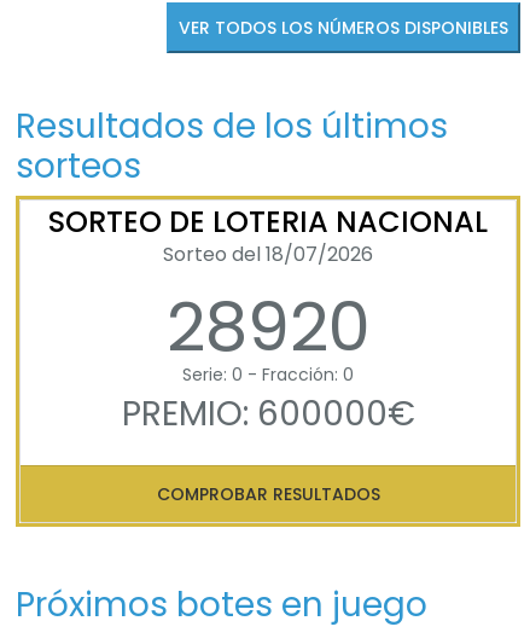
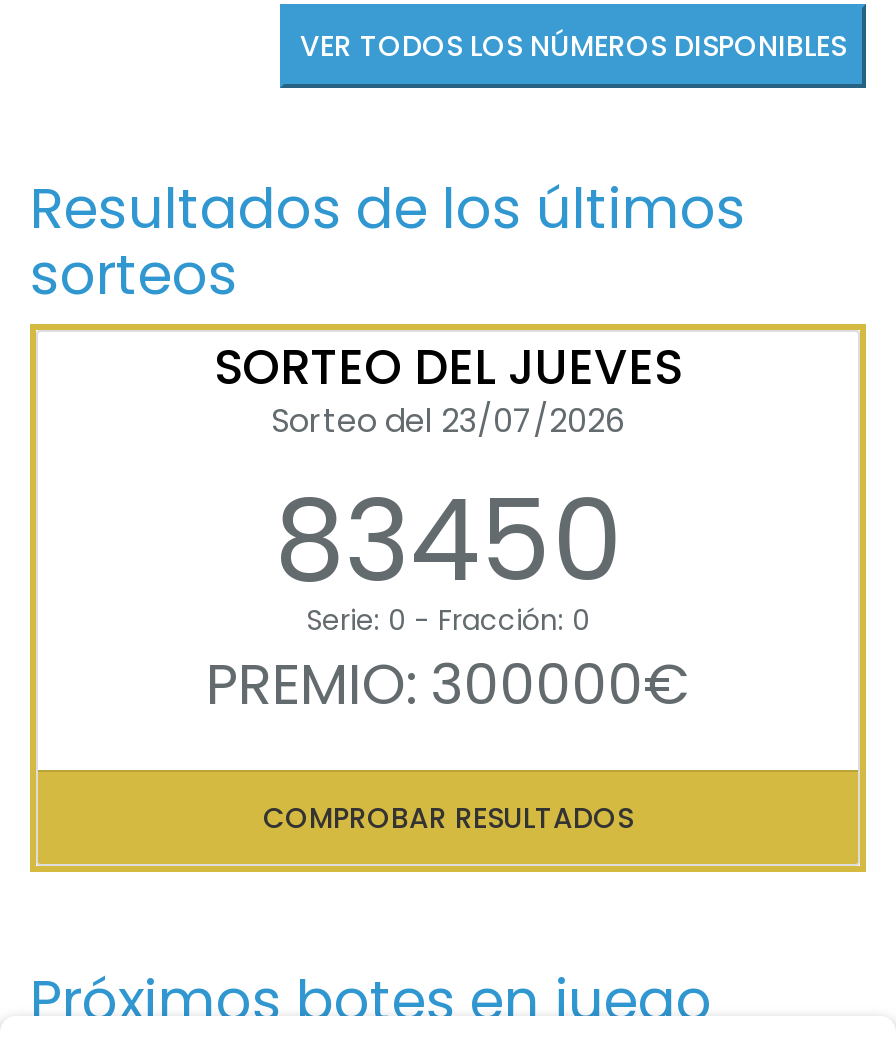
[48,202,488,375] SORTEO DE LOTERIA NACIONAL | Sorteo del 18/07/2026 | 28920 -> [214,334,682,620] SORTEO DEL JUEVES | Sorteo del 23/07/2026 | 83450
[121,391,415,438] PREMIO: 600000€ -> [206,646,690,724] PREMIO: 300000€

